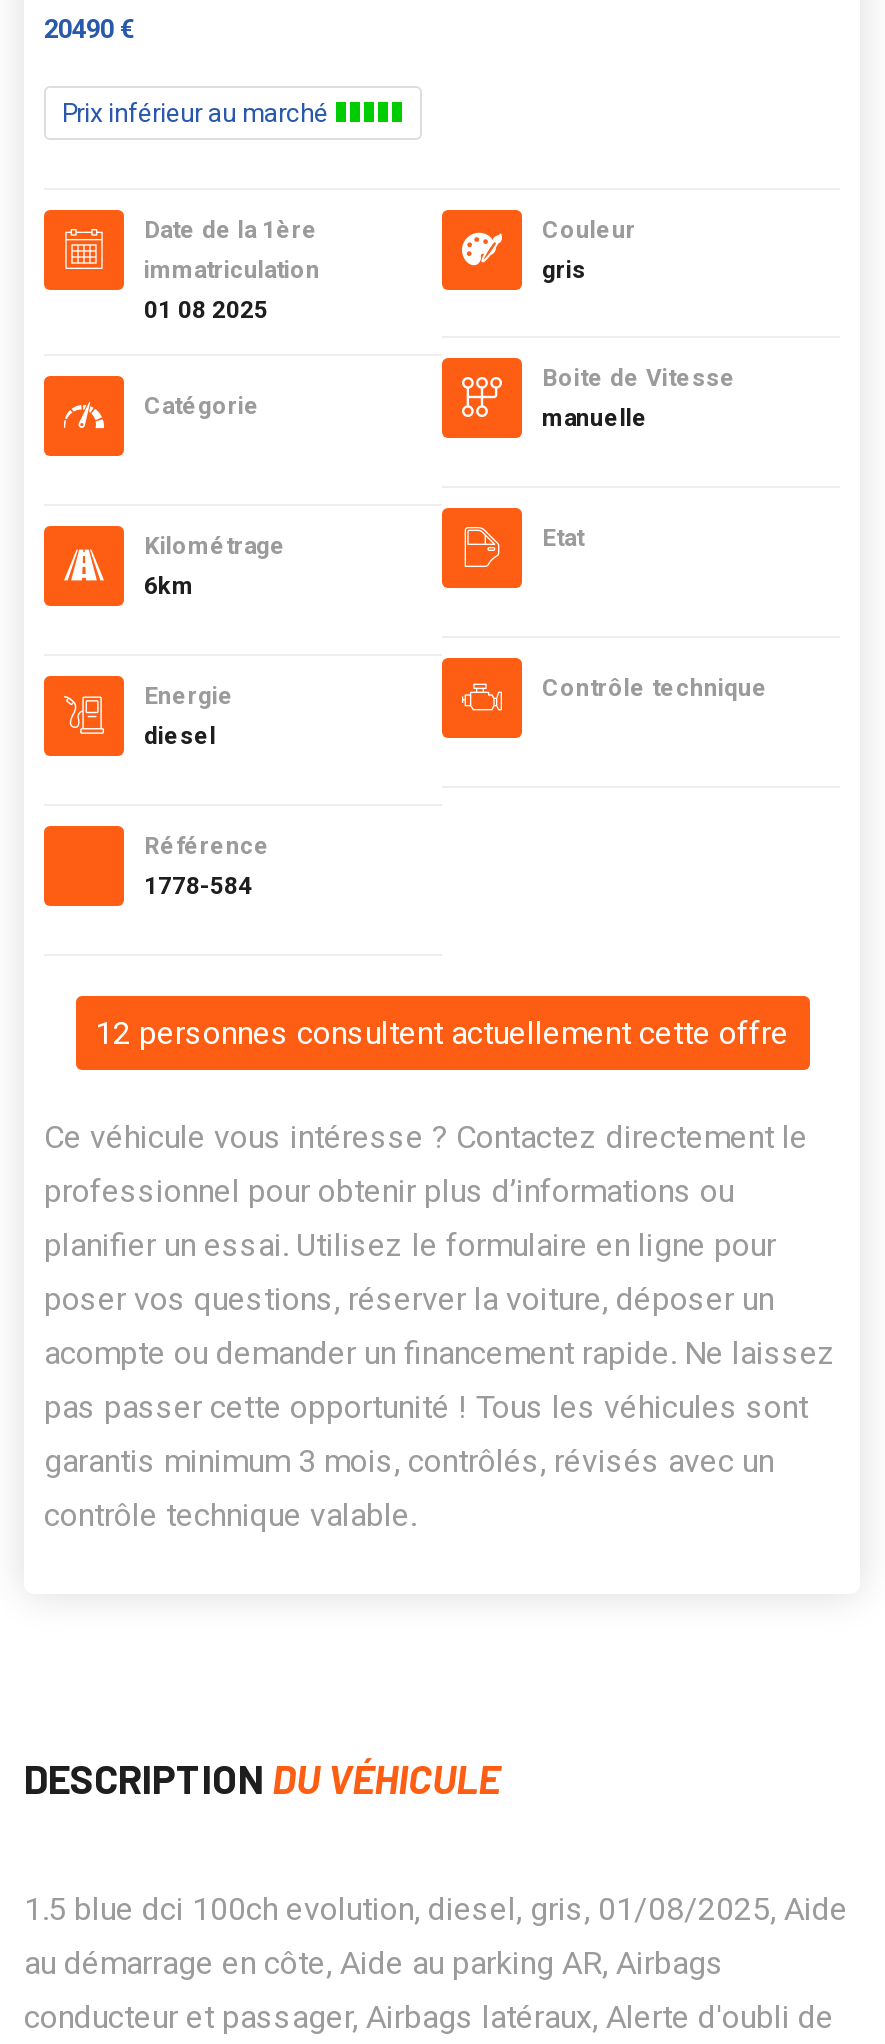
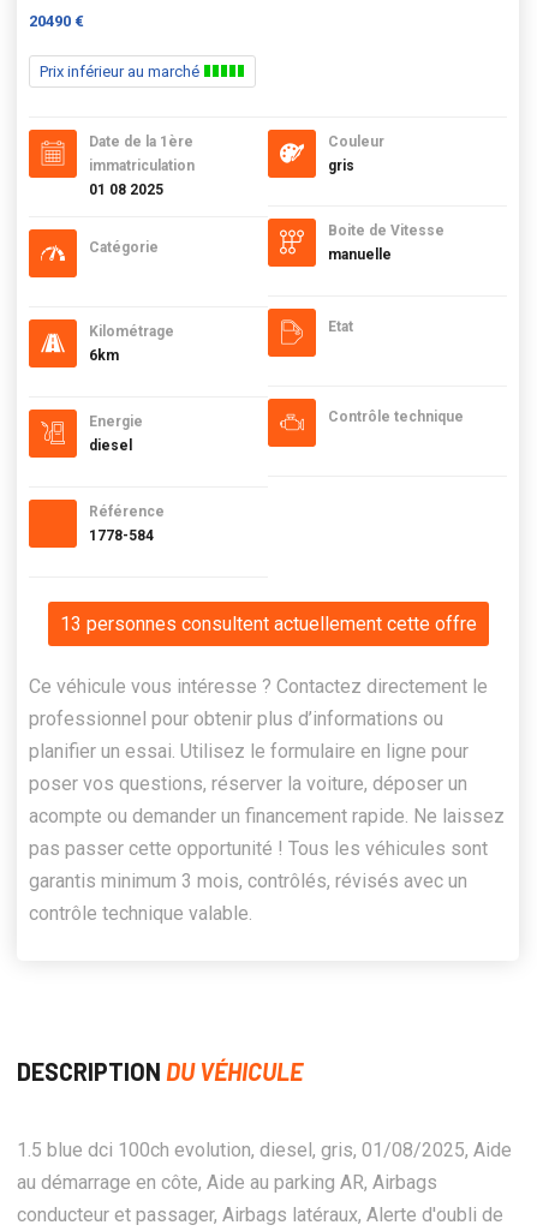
[95,1014,789,1052] 12 personnes consultent actuellement cette offre -> [59,612,476,635] 13 personnes consultent actuellement cette offre

